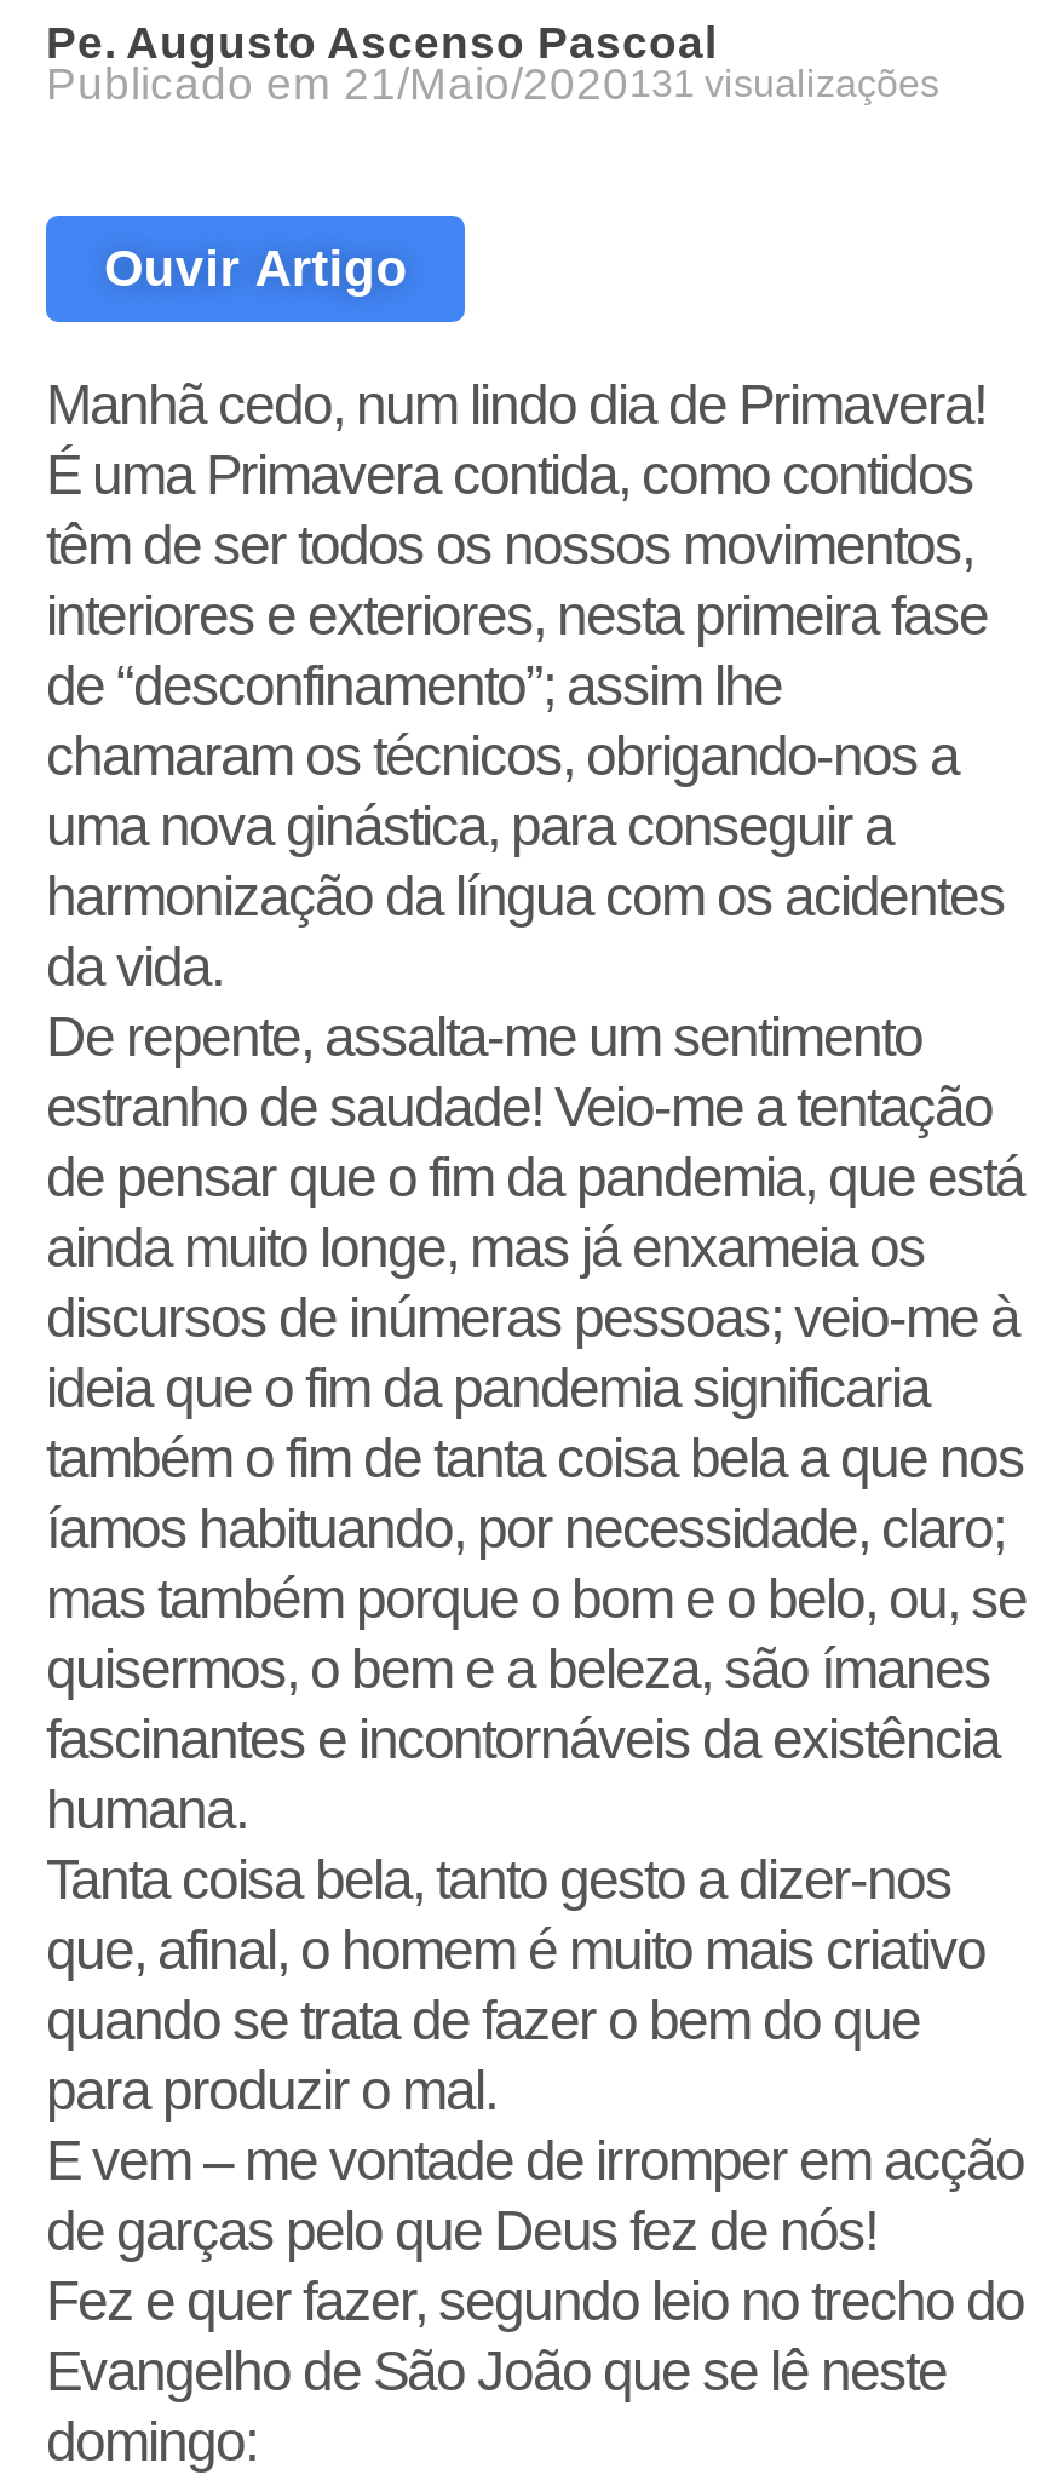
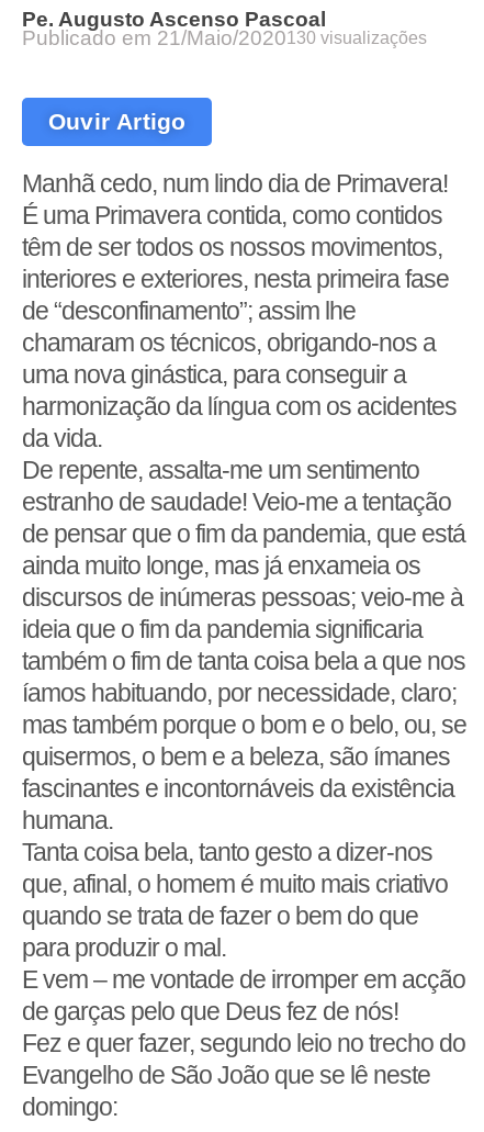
[46,58,939,109] Publicado em 21/Maio/2020131 visualizações -> [22,26,427,49] Publicado em 21/Maio/2020130 visualizações

